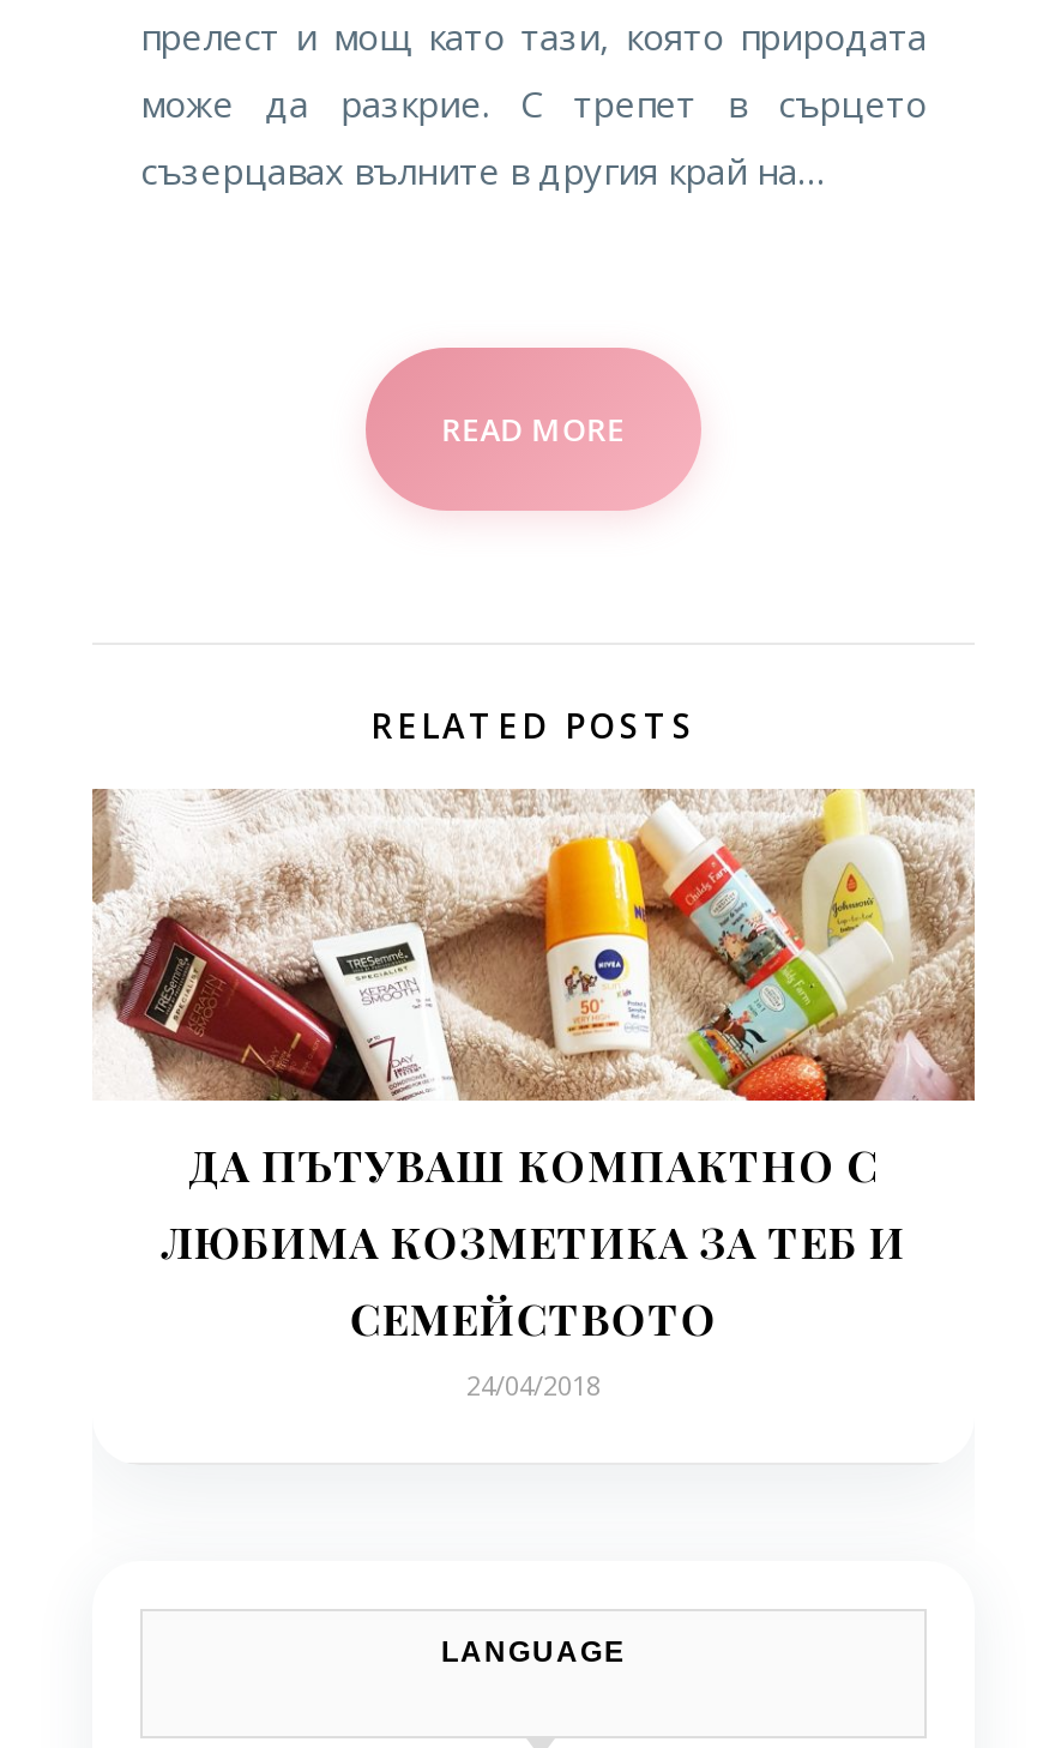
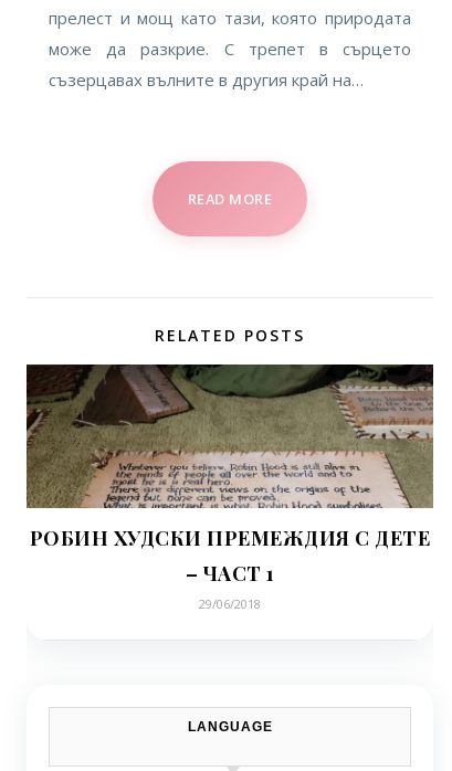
[90,786,975,1402] [image] | ДА ПЪТУВАШ КОМПАКТНО С | ЛЮБИМА КОЗМЕТИКА ЗА ТЕБ И | СЕМЕЙСТВОТО | 24/04/2018 -> [25,363,434,611] [image] | РОБИН ХУДСКИ ПРЕМЕЖДИЯ С ДЕТЕ | – ЧАСТ 1 | 29/06/2018

